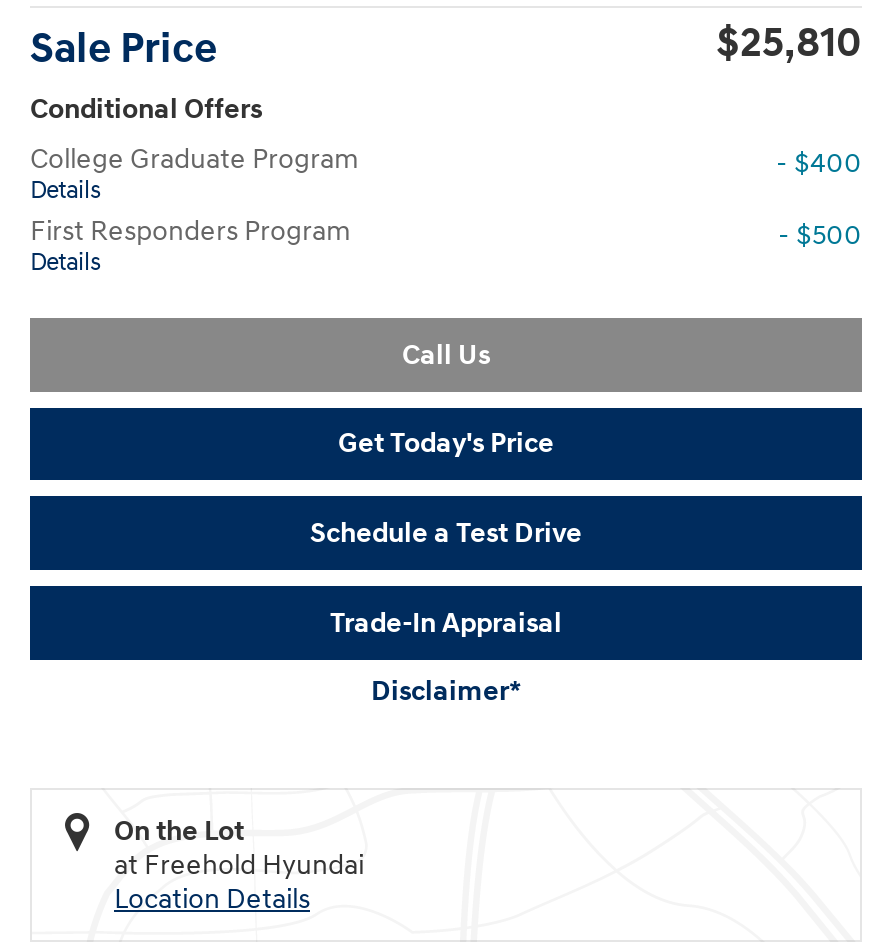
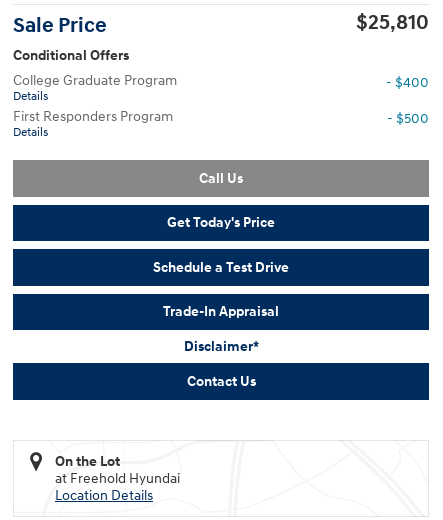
none -> [186,373,255,390] Contact Us

